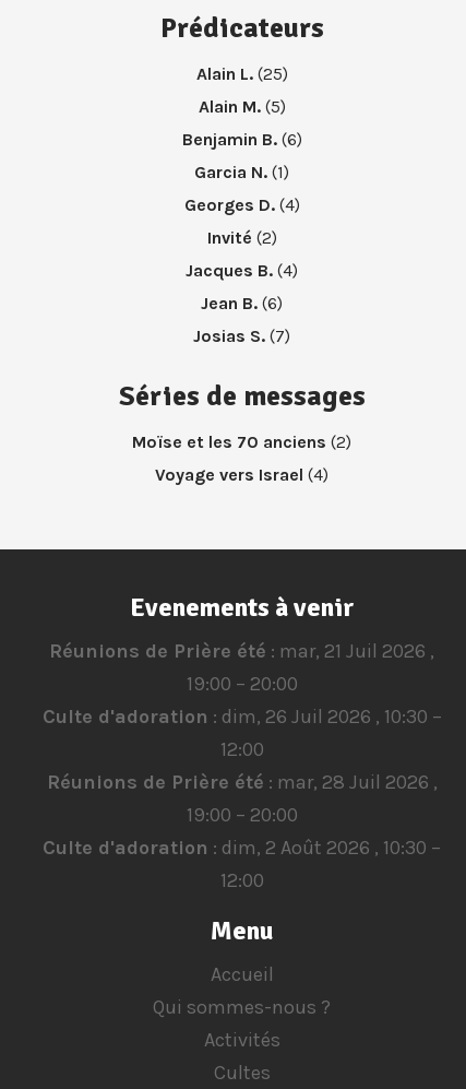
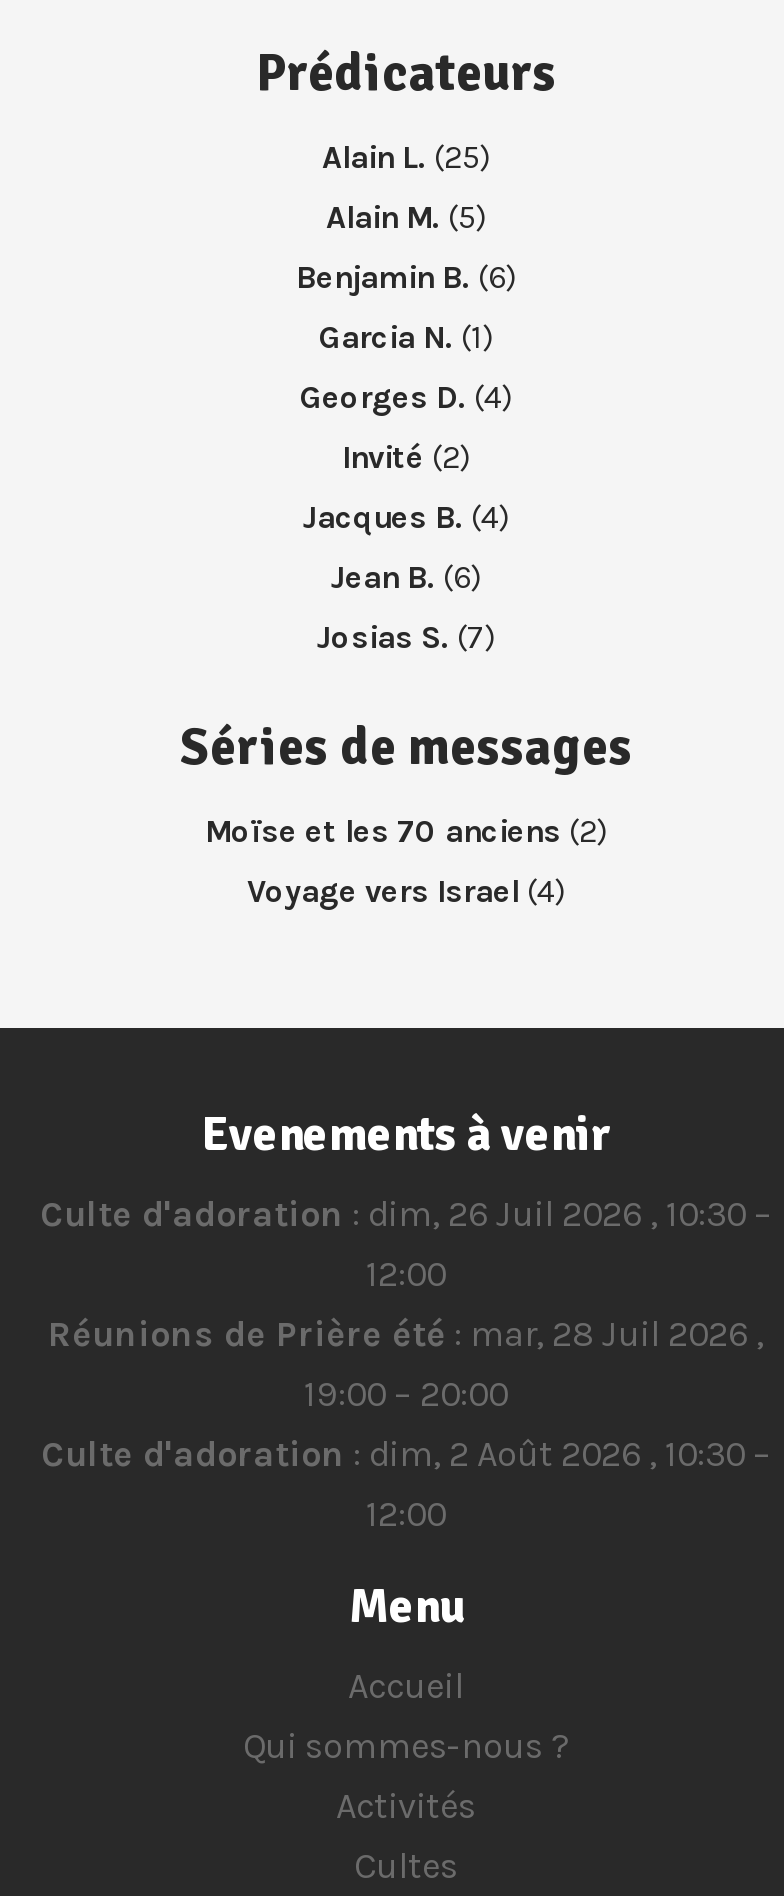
[50,638,435,695] Réunions de Prière été: mar, 21 Juil 2026, | 19:00 – 20:00 -> none

